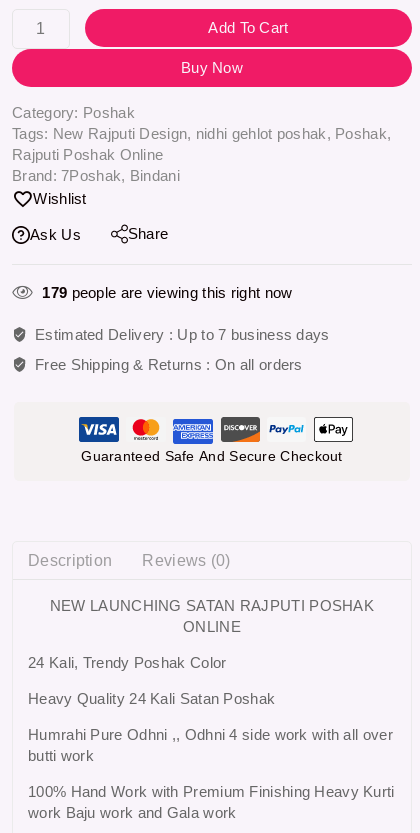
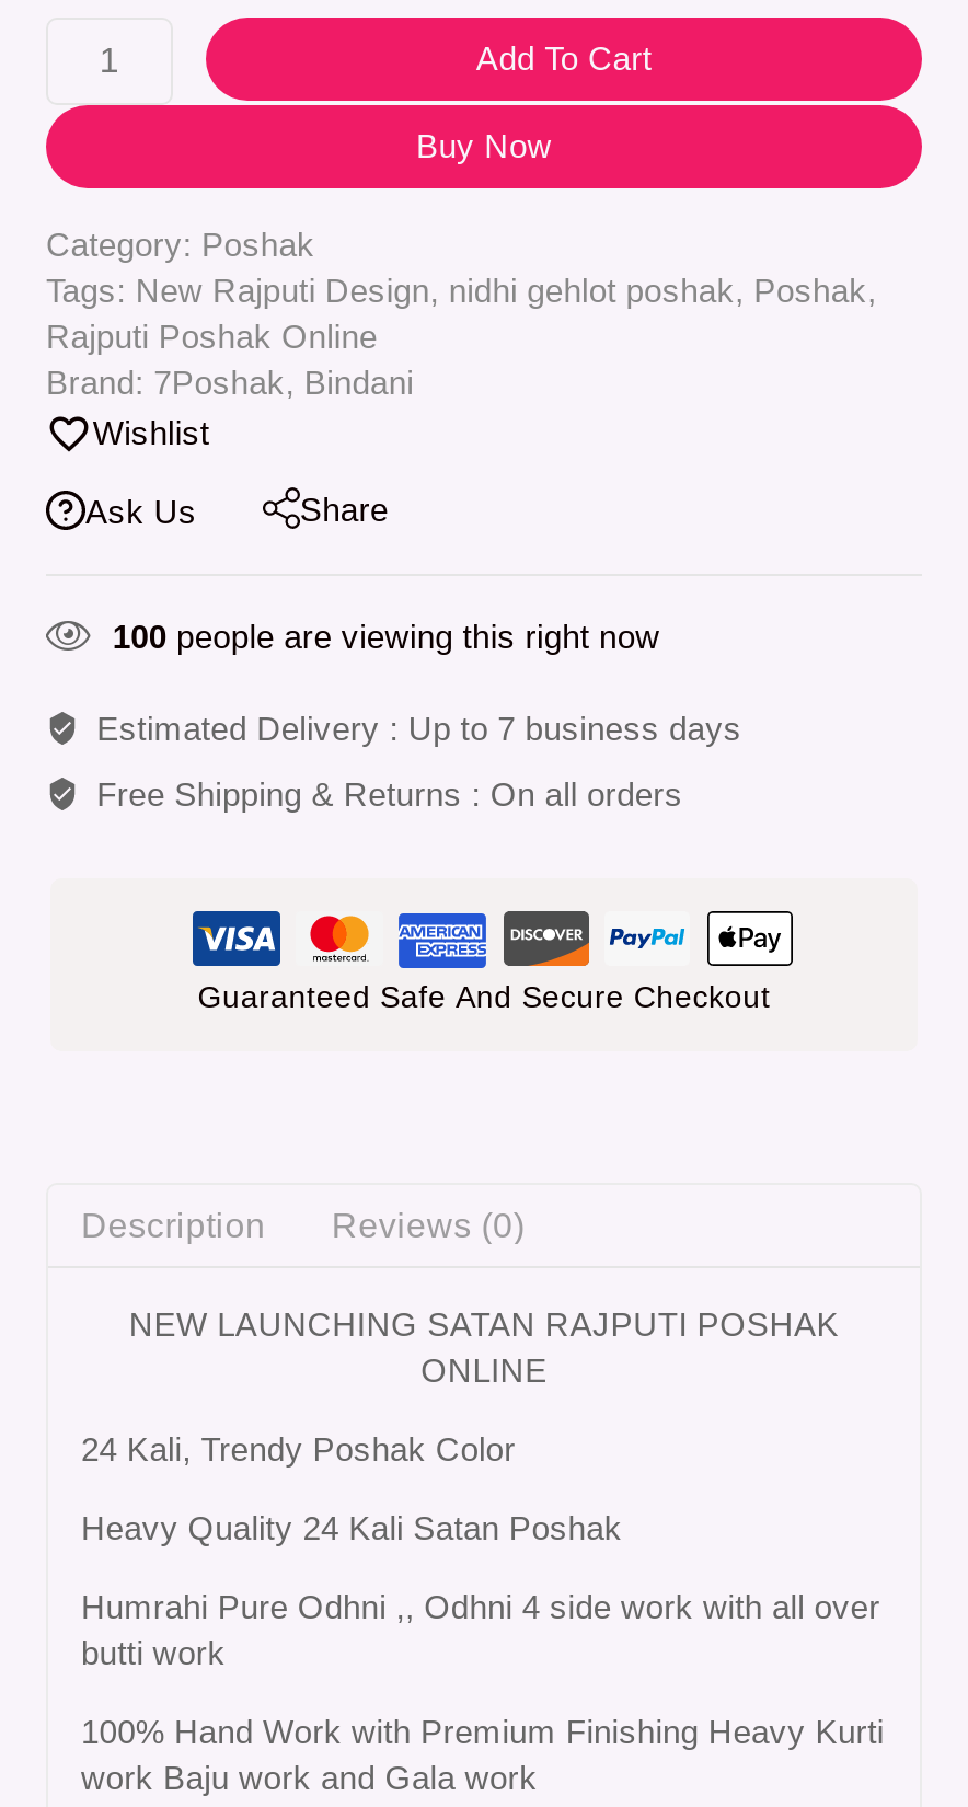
[42,284,292,301] 179 people are viewing this right now -> [112,618,660,655] 100 people are viewing this right now

